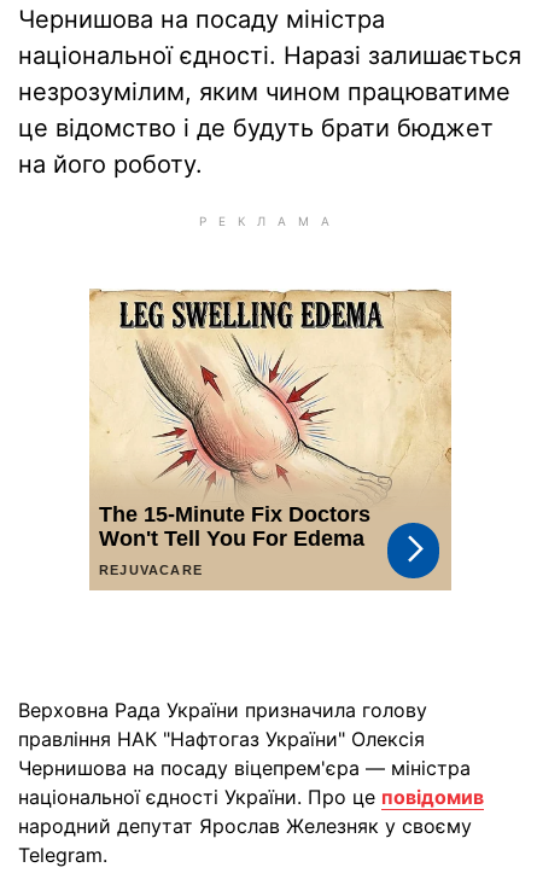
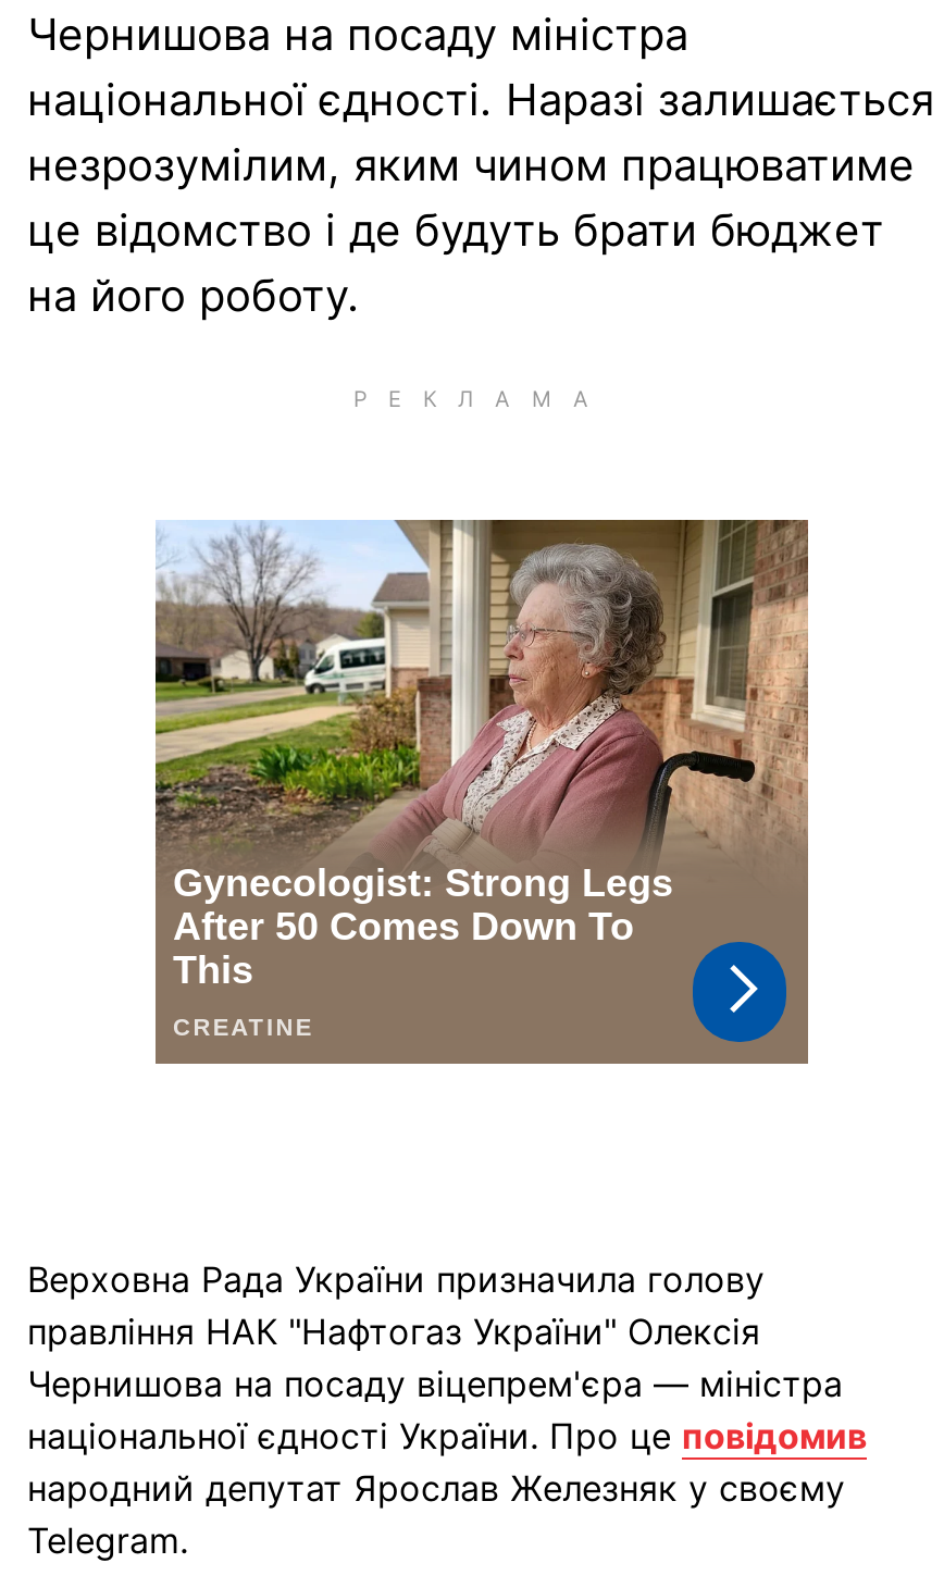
[88,287,453,589] [image] -> [153,518,810,1064] [image]

